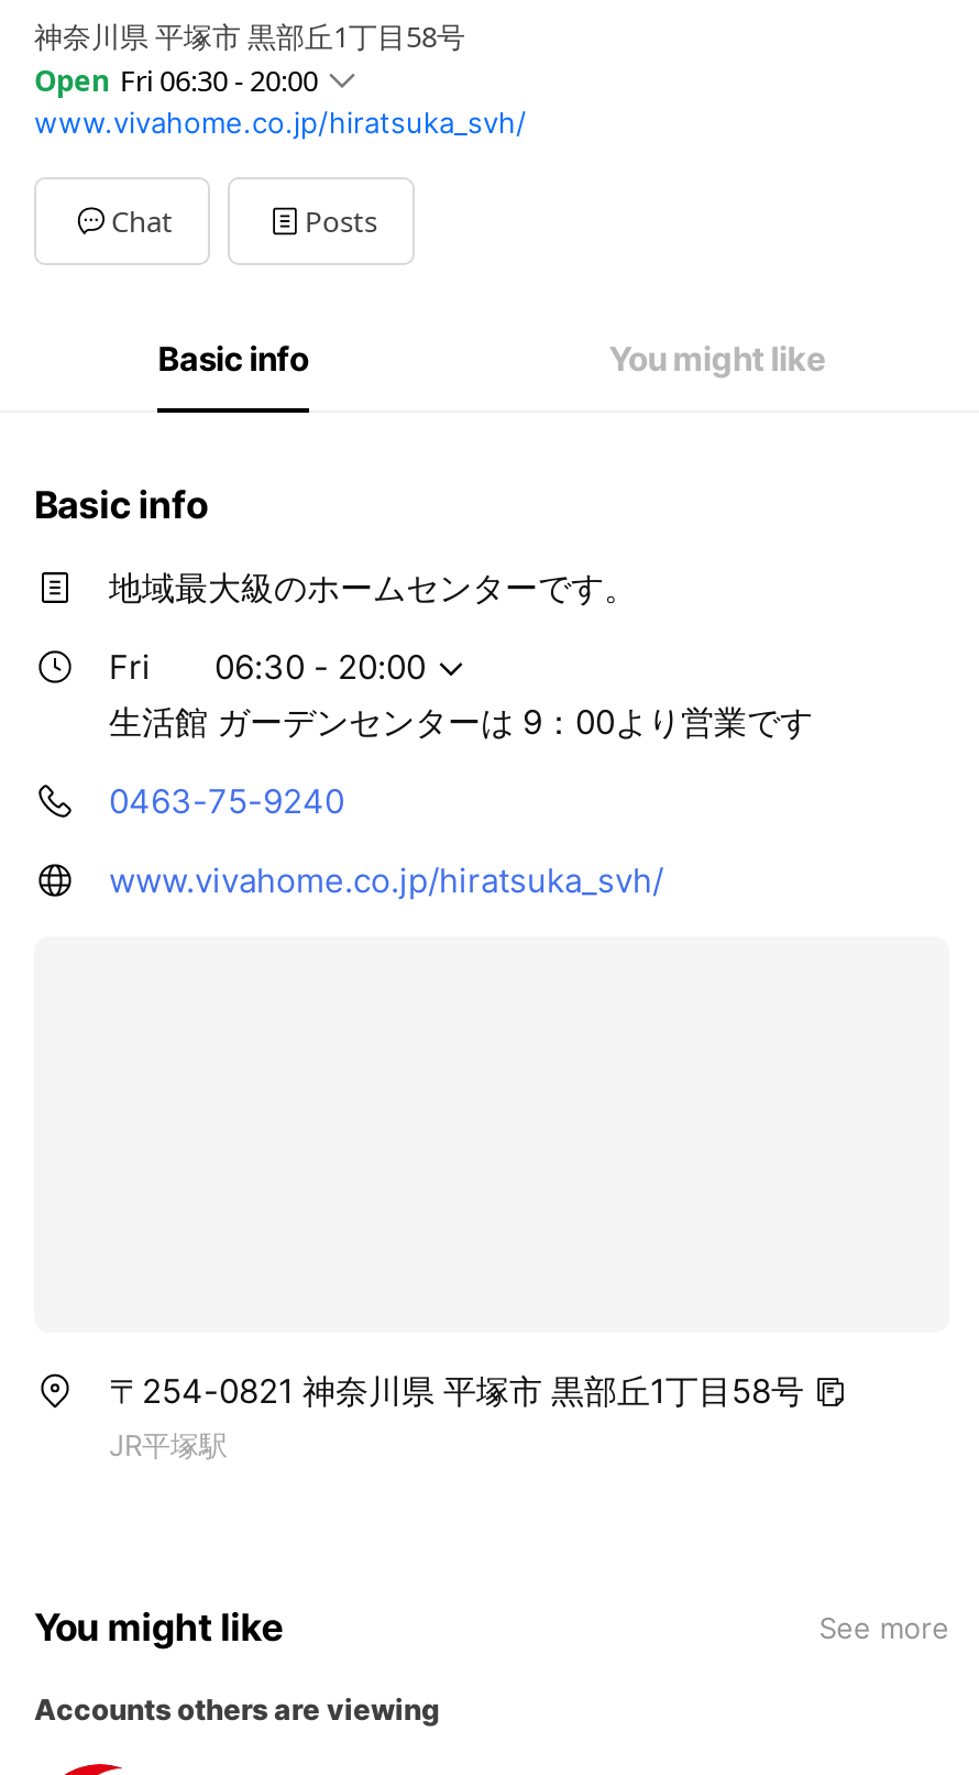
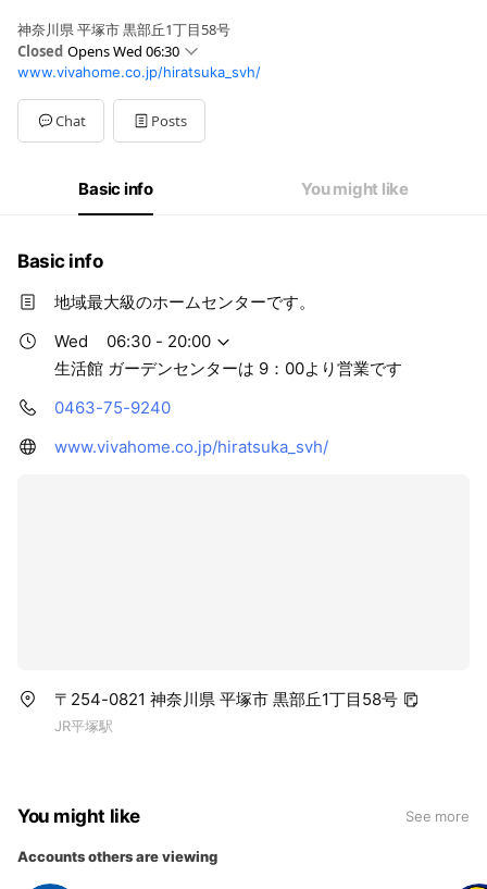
[34,61,318,100] Open Fri 06:30 - 20:00 -> [17,41,179,61] Closed Opens Wed 06:30
[109,646,151,688] Fri -> [54,331,88,351] Wed

